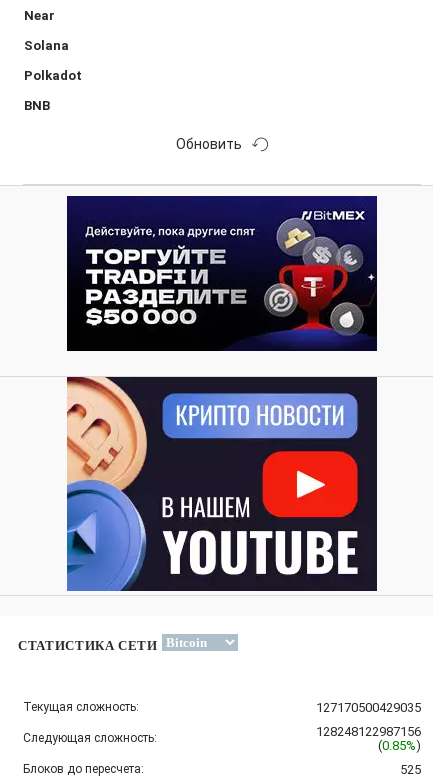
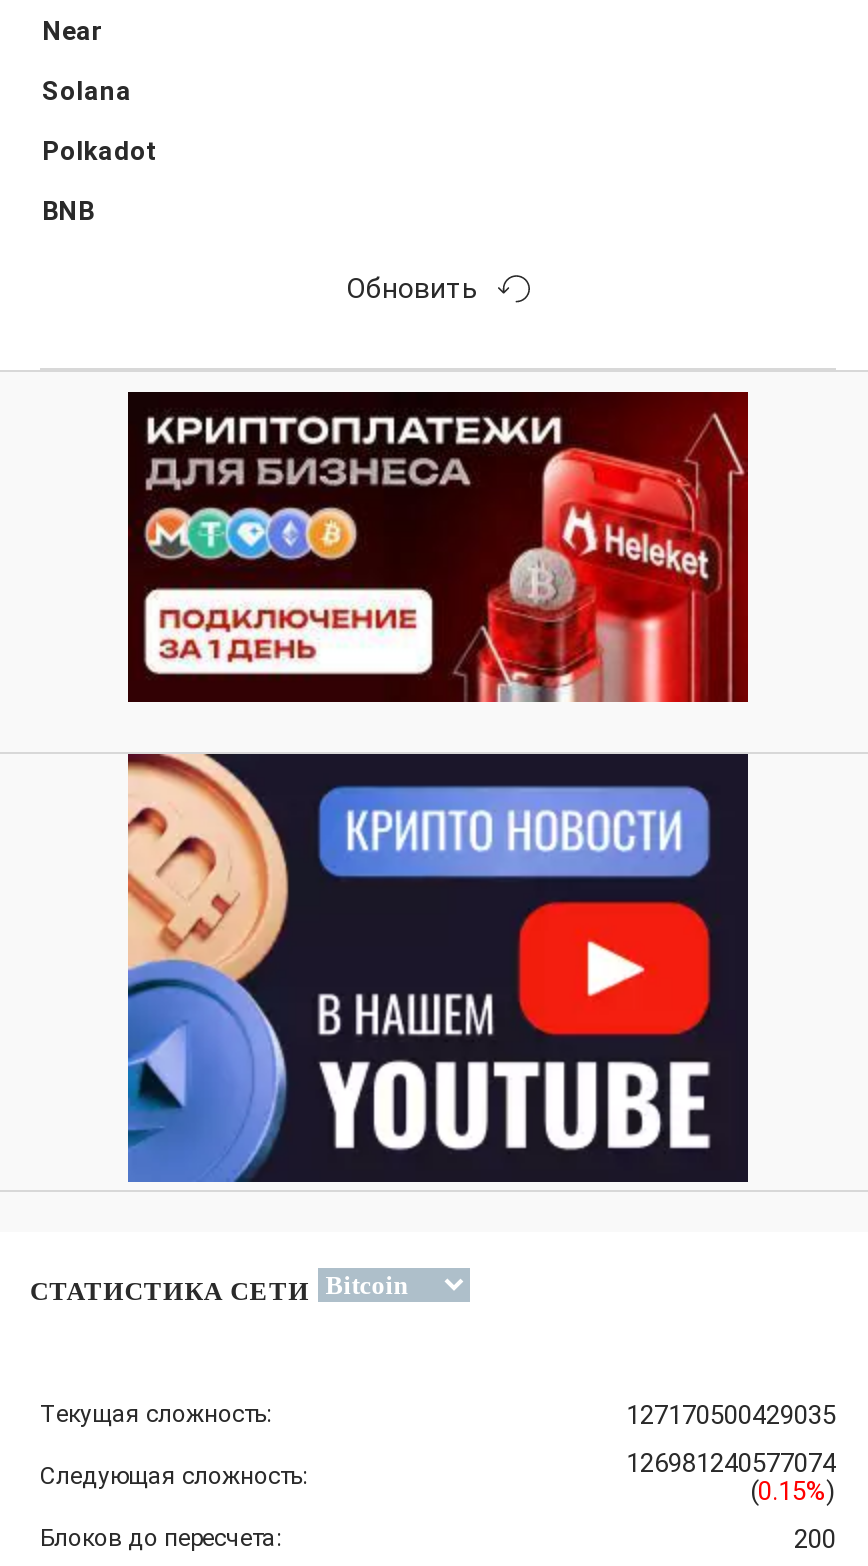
[67,195,378,352] [image] -> [128,390,750,704] [image]
[316,724,421,739] 128248122987156 -> [626,1449,836,1479] 126981240577074
[378,738,421,753] (0.85%) -> [750,1477,836,1507] (0.15%)
[400,762,421,777] 525 -> [794,1525,836,1555] 200

